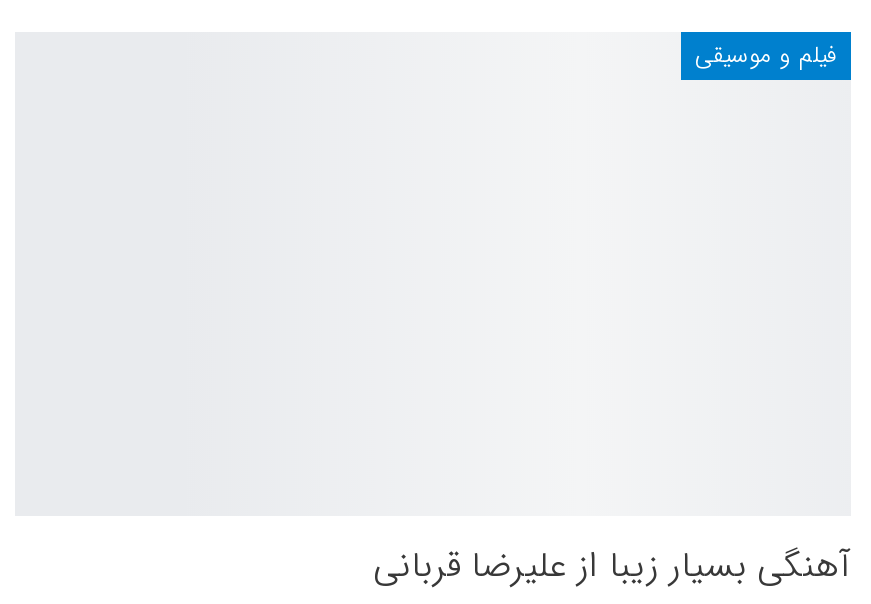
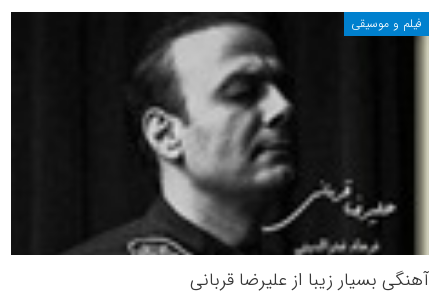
none -> [10,11,429,256] [image]

